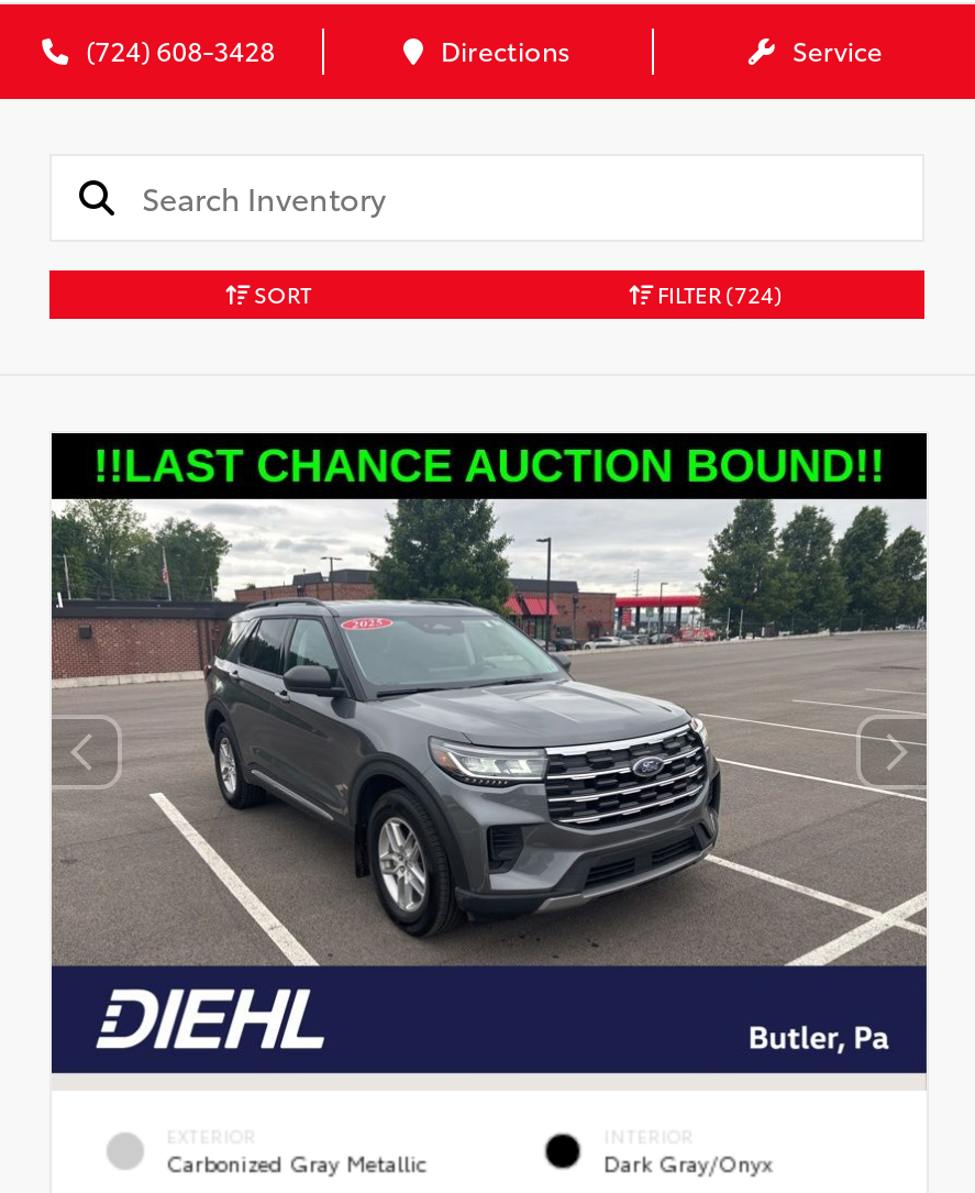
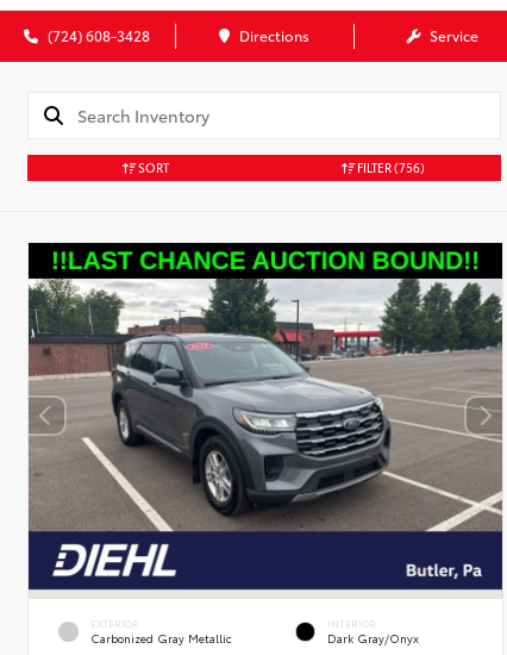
[653,277,783,310] FILTER (724) -> [354,158,424,176] FILTER (756)

